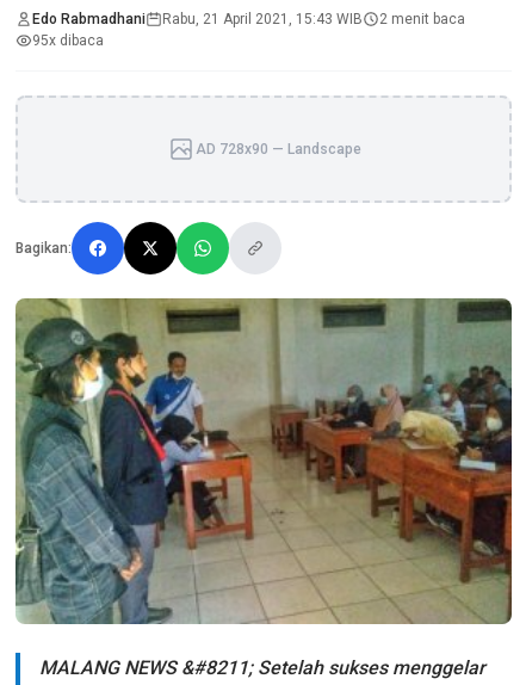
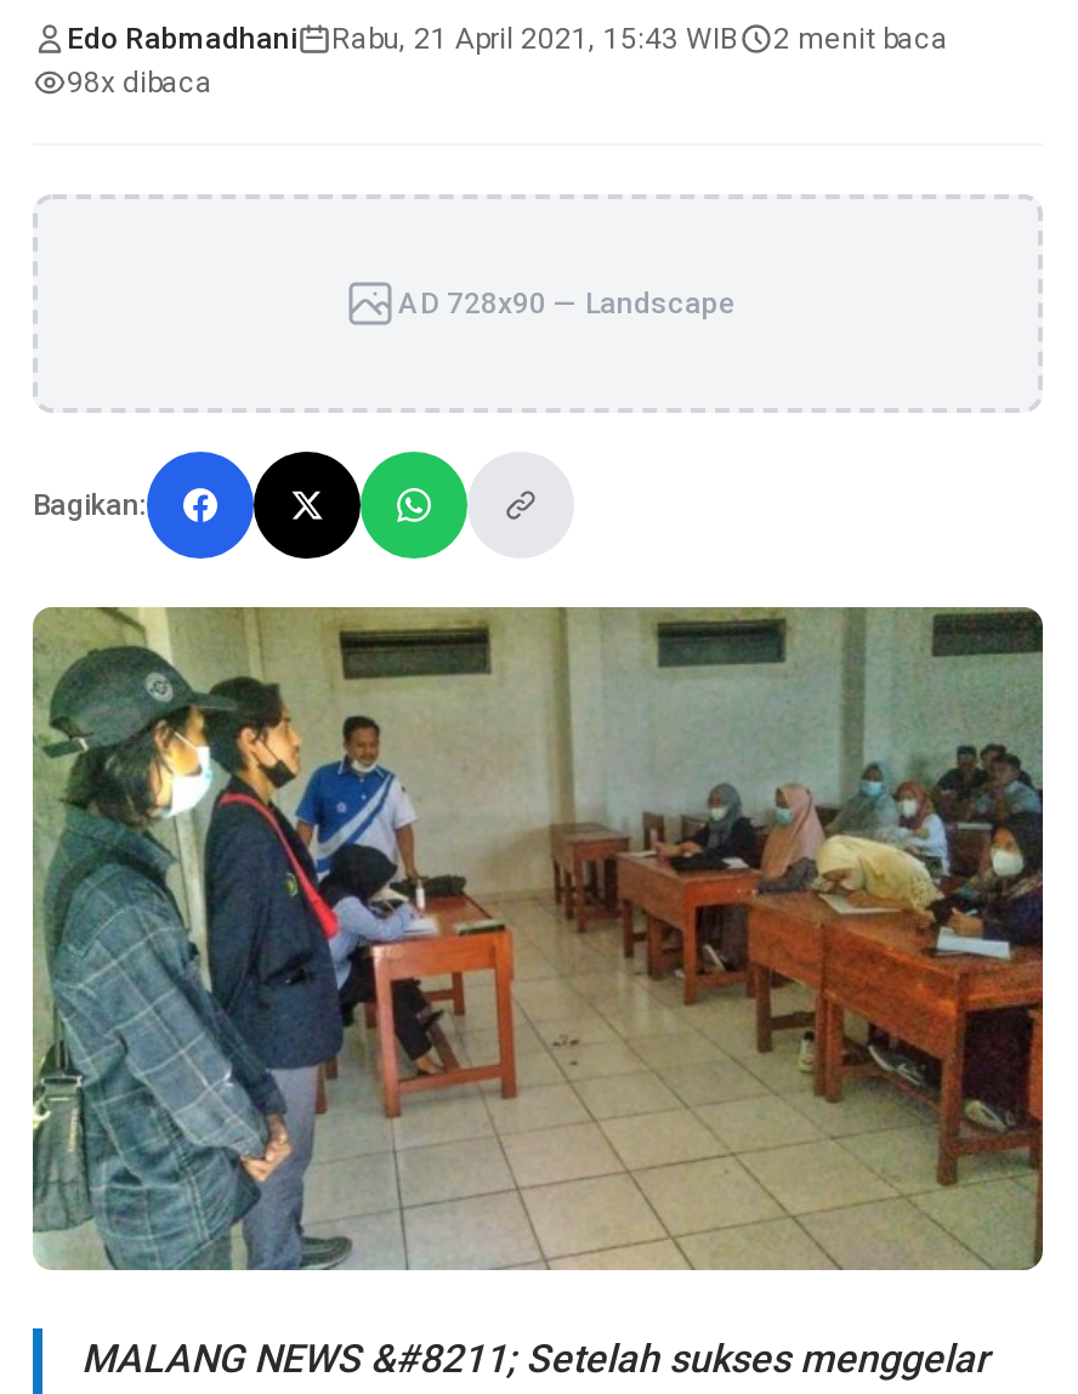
[32,32,104,49] 95x dibaca -> [67,66,212,100] 98x dibaca

